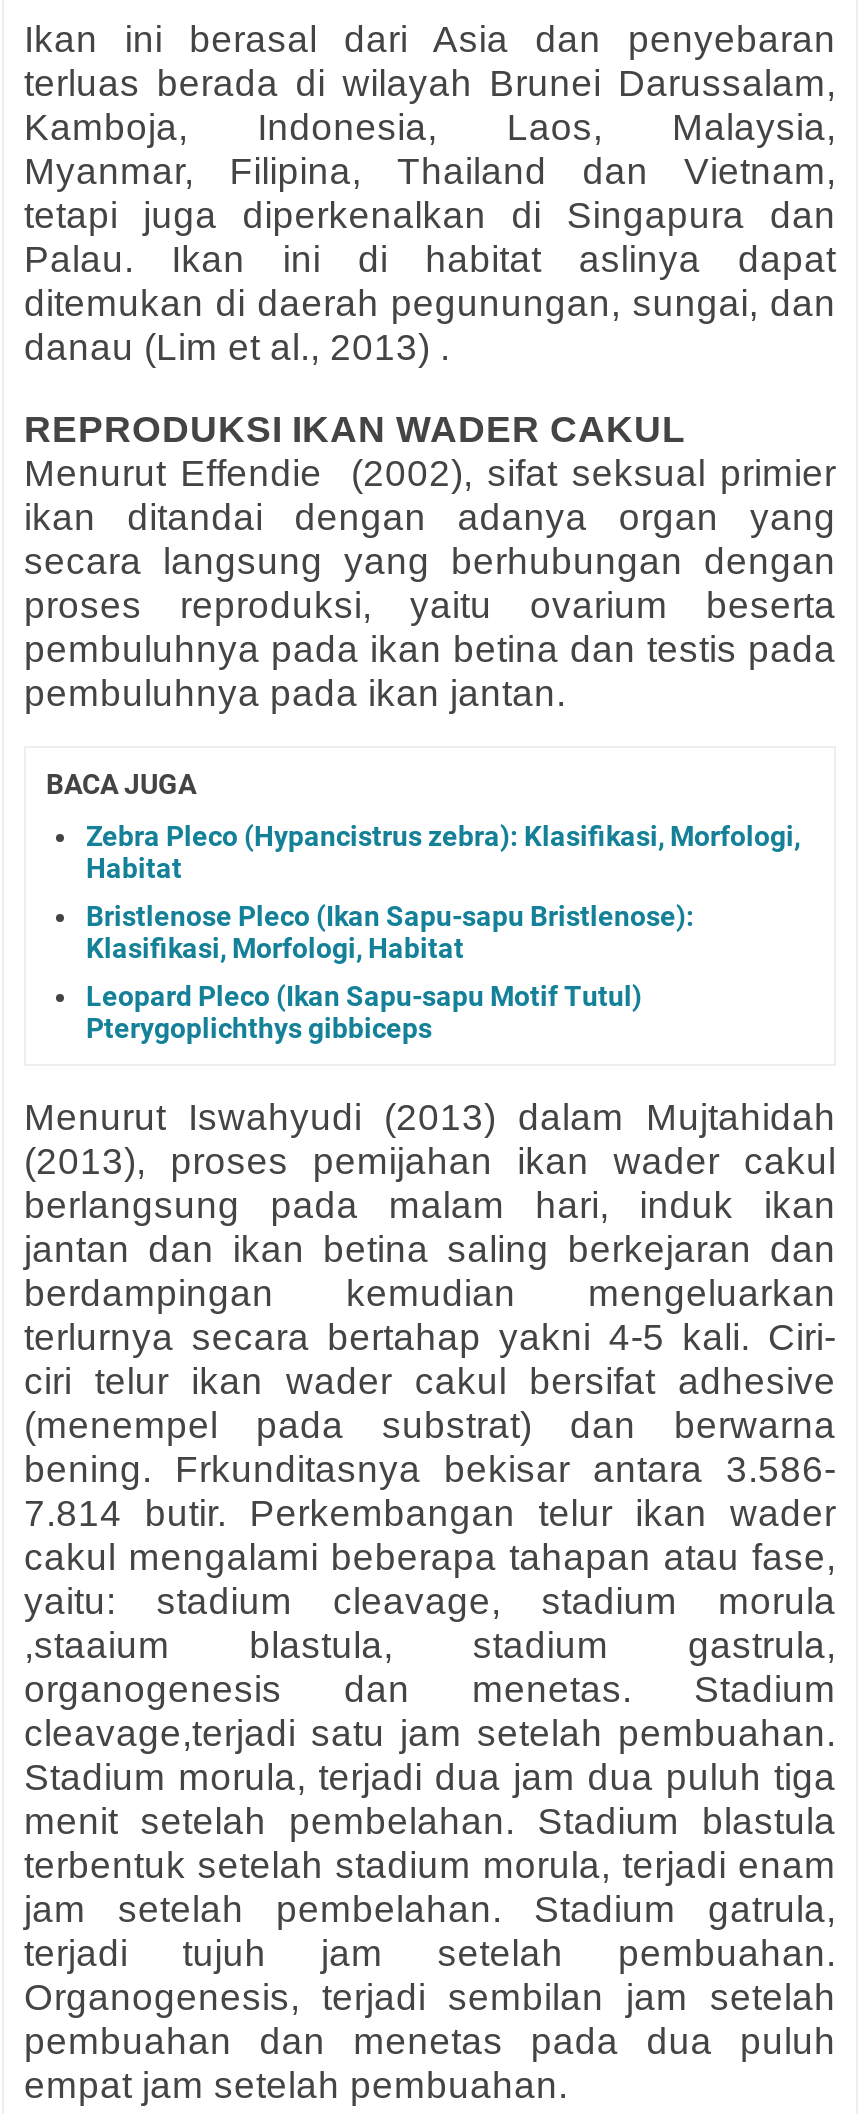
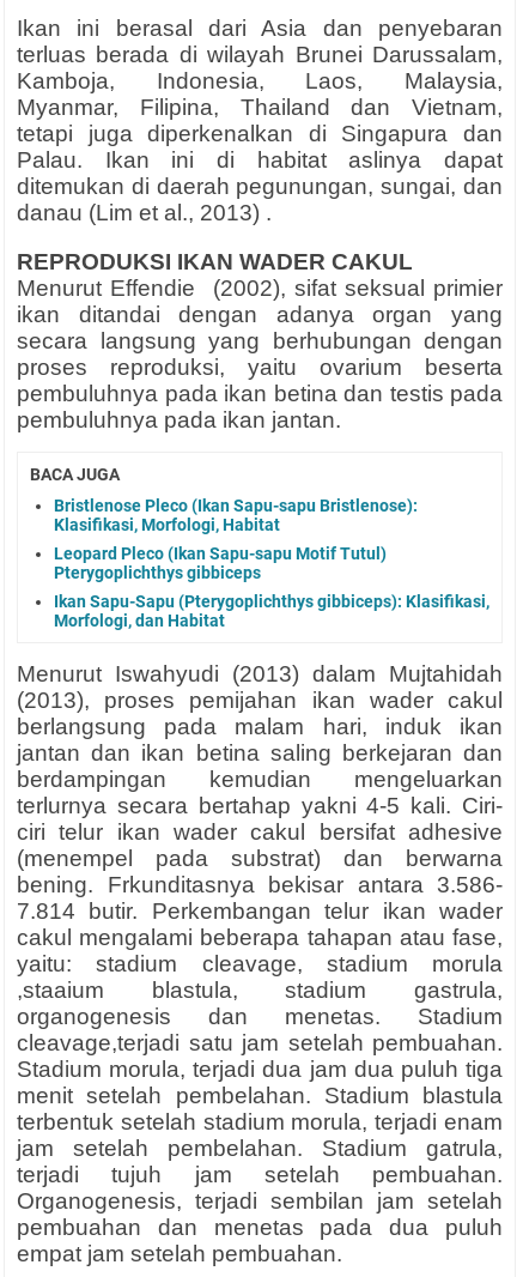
[86,819,800,883] Zebra Pleco (Hypancistrus zebra): Klasifikasi, Morfologi, | Habitat -> none
moved [86,899,694,1043] -> [54,495,418,582]: Bristlenose Pleco (Ikan Sapu-sapu Bristlenose): | Klasifikasi, Morfologi, Habitat | Leopard Pleco (Ikan Sapu-sapu Motif Tutul) | Pterygoplichthys gibbiceps
none -> [54,591,489,630] Ikan Sapu-Sapu (Pterygoplichthys gibbiceps): Klasifikasi, | Morfologi, dan Habitat

